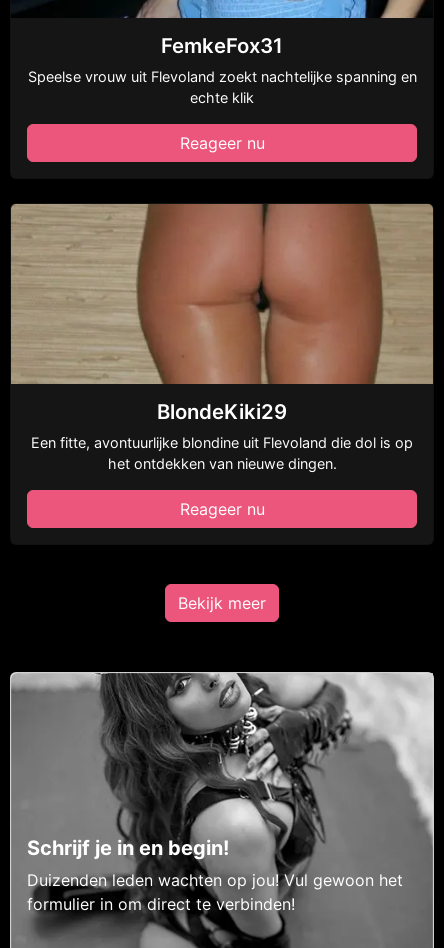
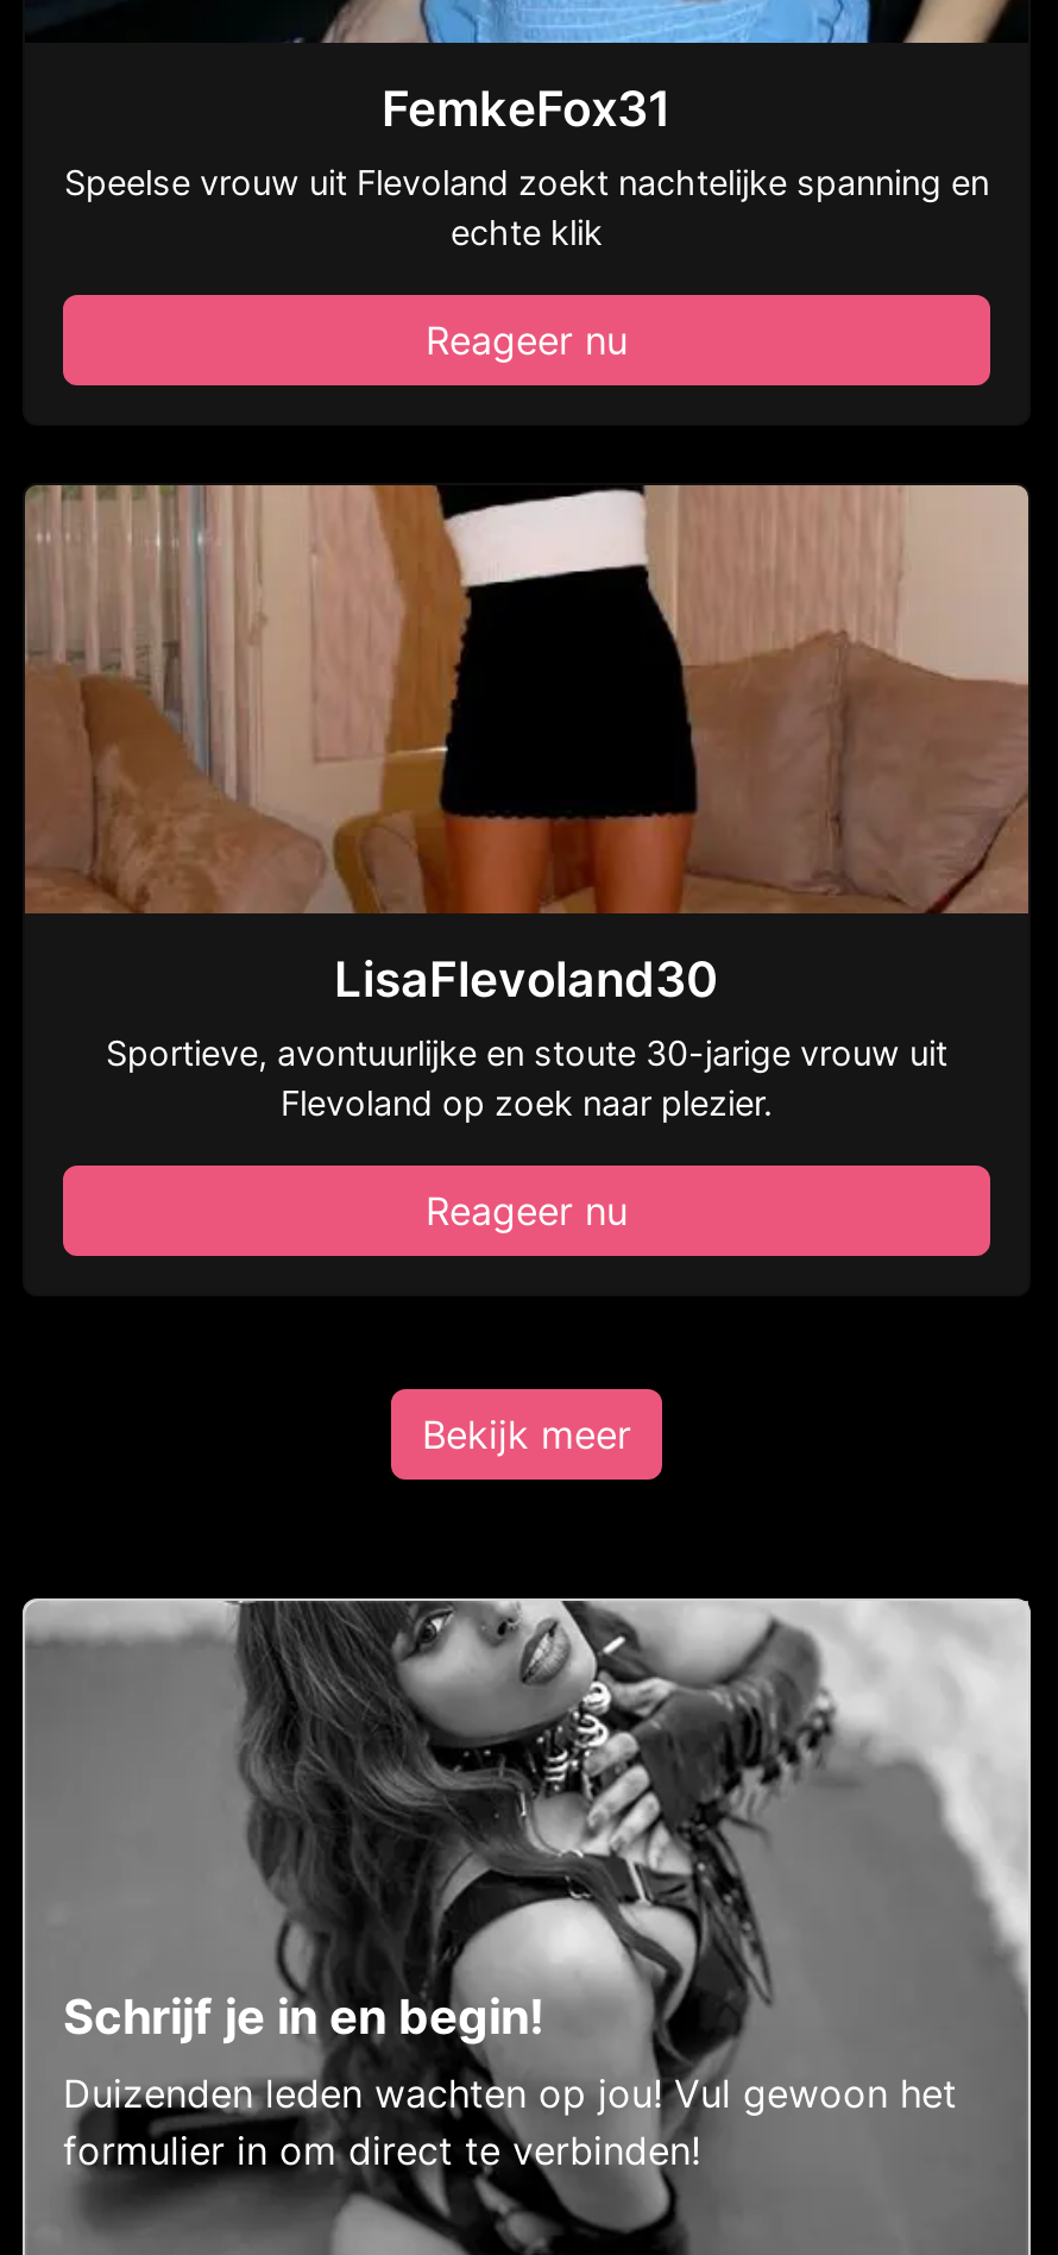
[11,203,433,472] [image] | BlondeKiki29 | Een fitte, avontuurlijke blondine uit Flevoland die dol is op | het ontdekken van nieuwe dingen. -> [25,485,1028,1123] [image] | LisaFlevoland30 | Sportieve, avontuurlijke en stoute 30-jarige vrouw uit | Flevoland op zoek naar plezier.

